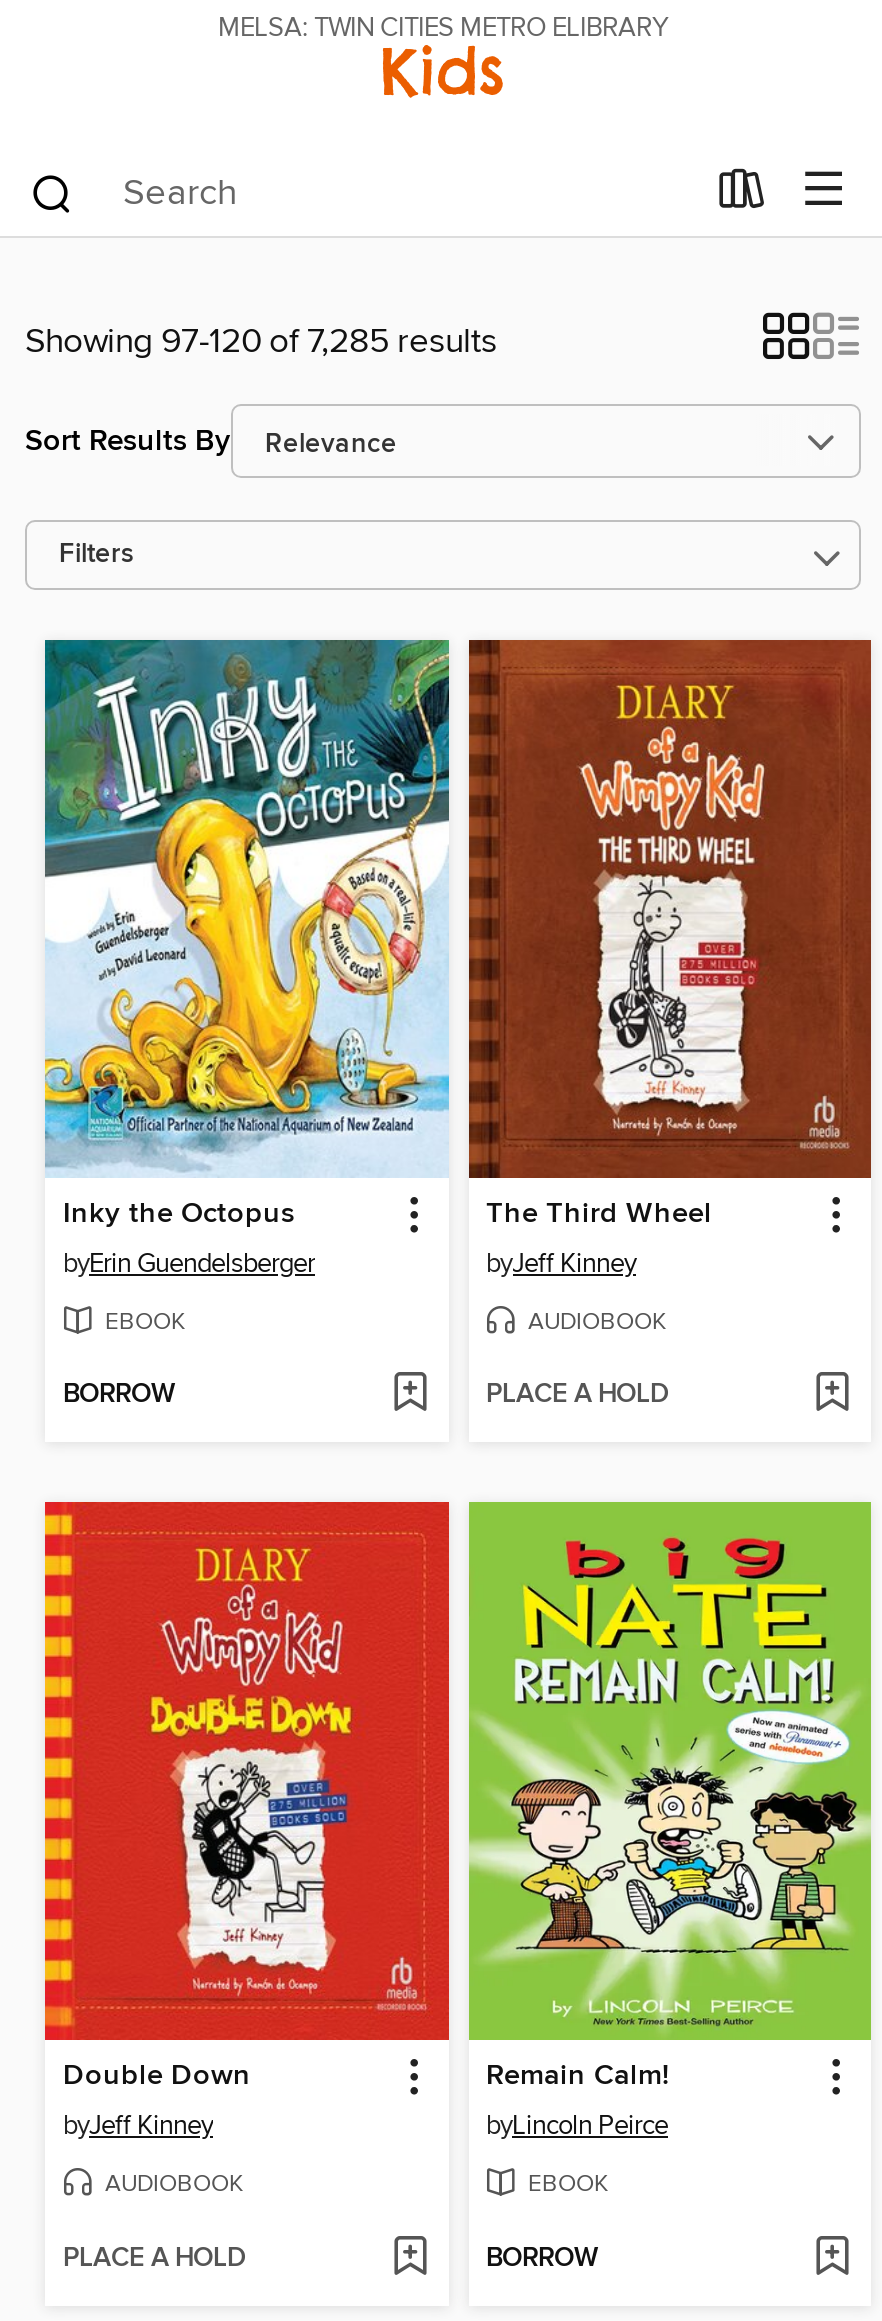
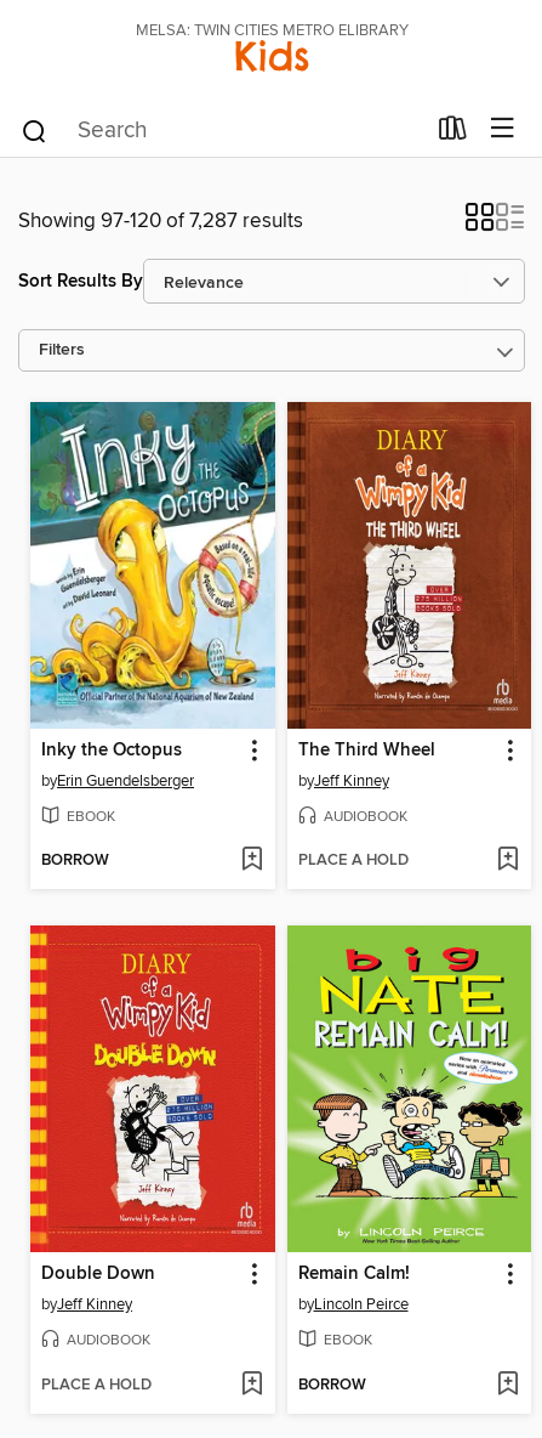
[25,320,497,364] Showing 97-120 of 7,285 results -> [18,208,303,234] Showing 97-120 of 7,287 results

